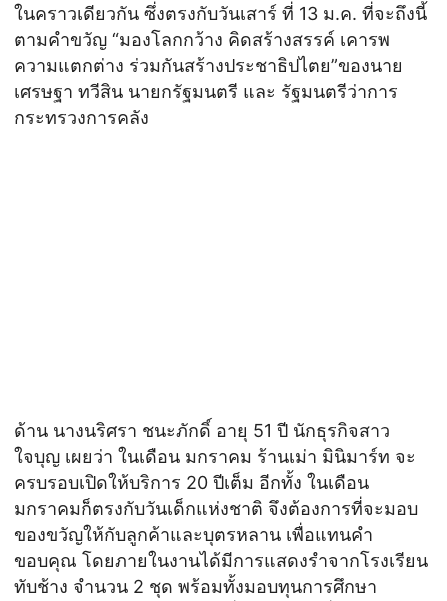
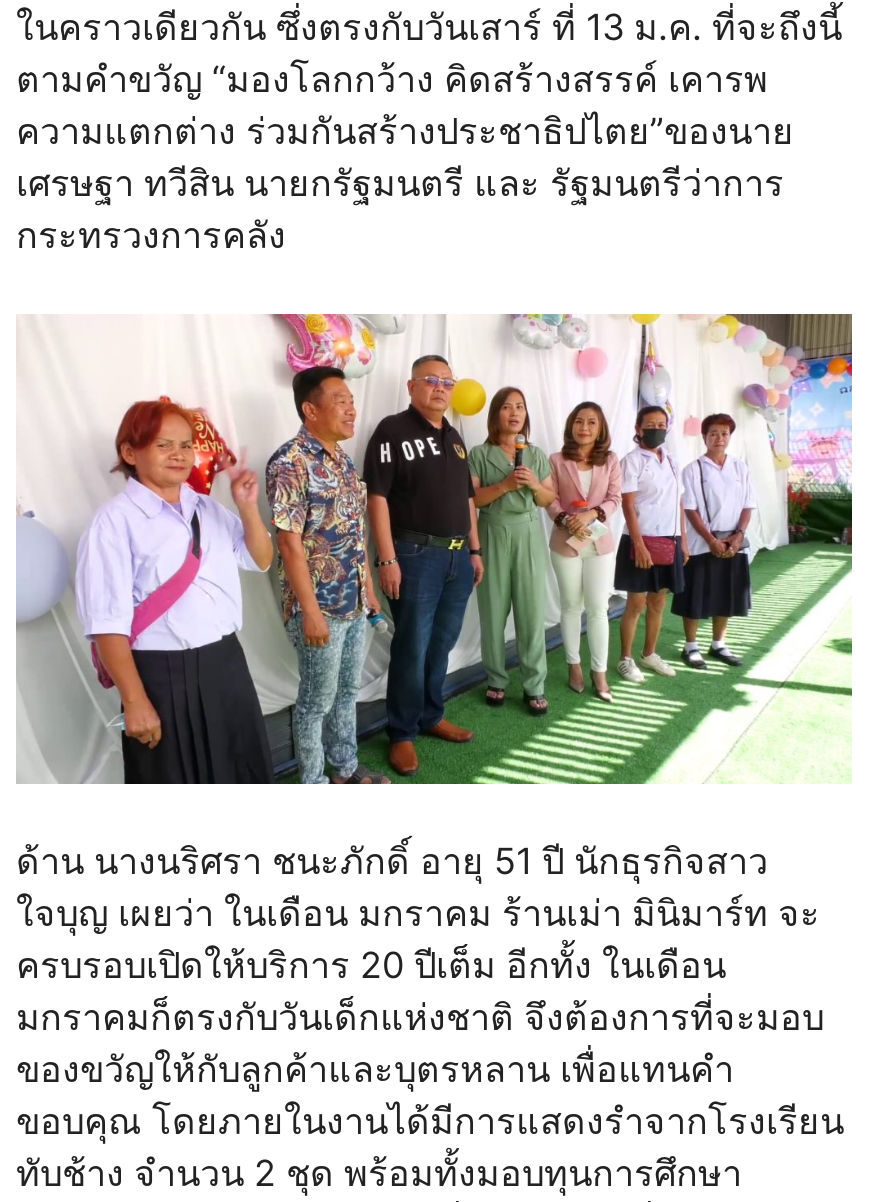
none -> [14,312,854,786] [image]

